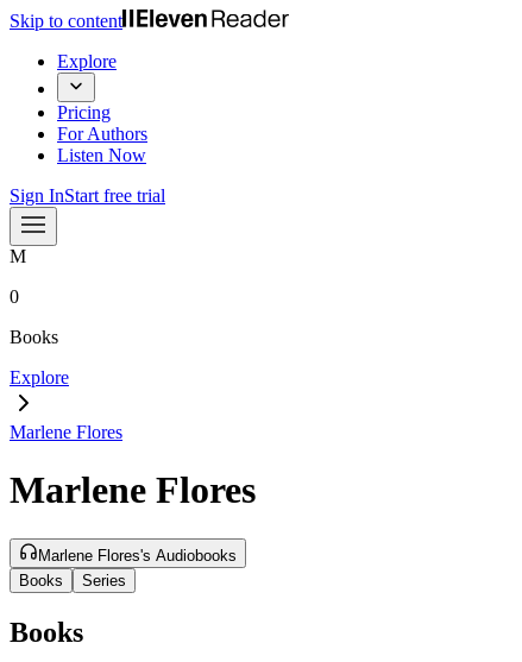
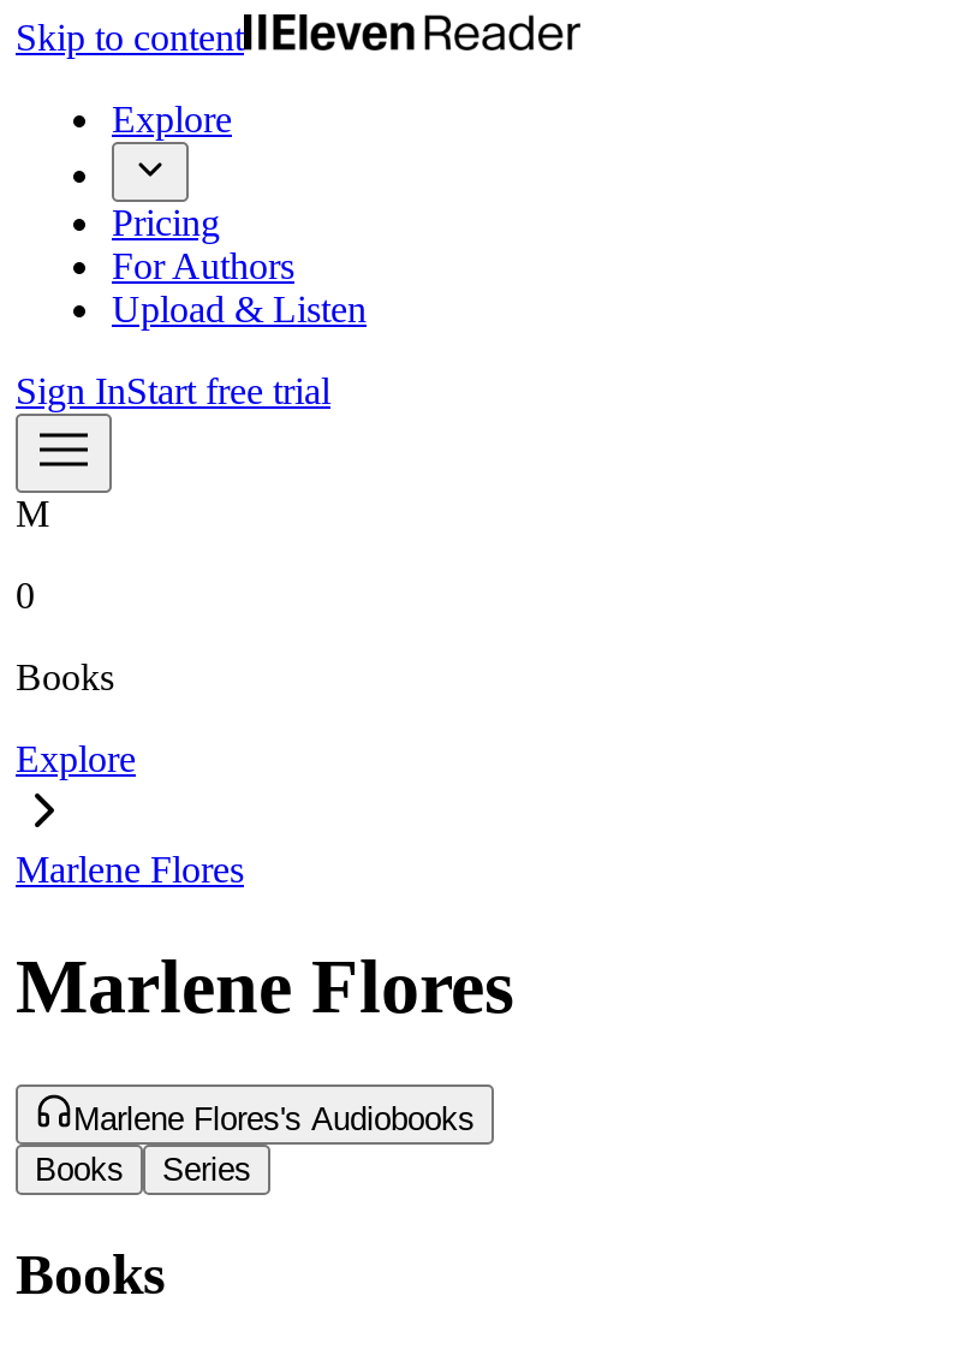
[57,145,146,165] Listen Now -> [112,289,367,329] Upload & Listen

